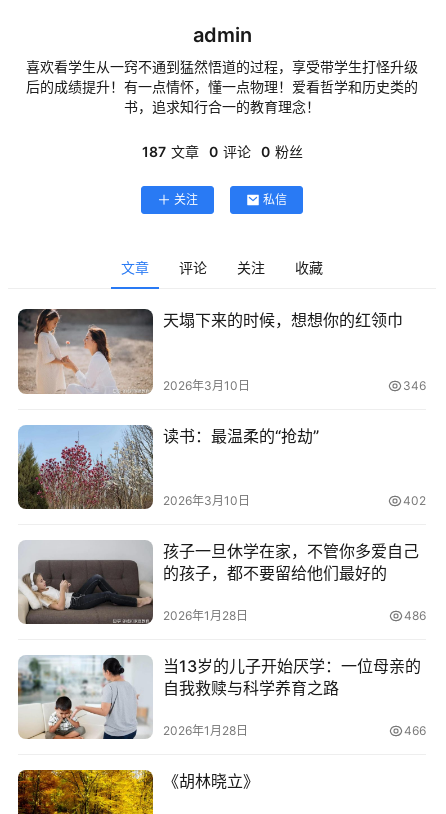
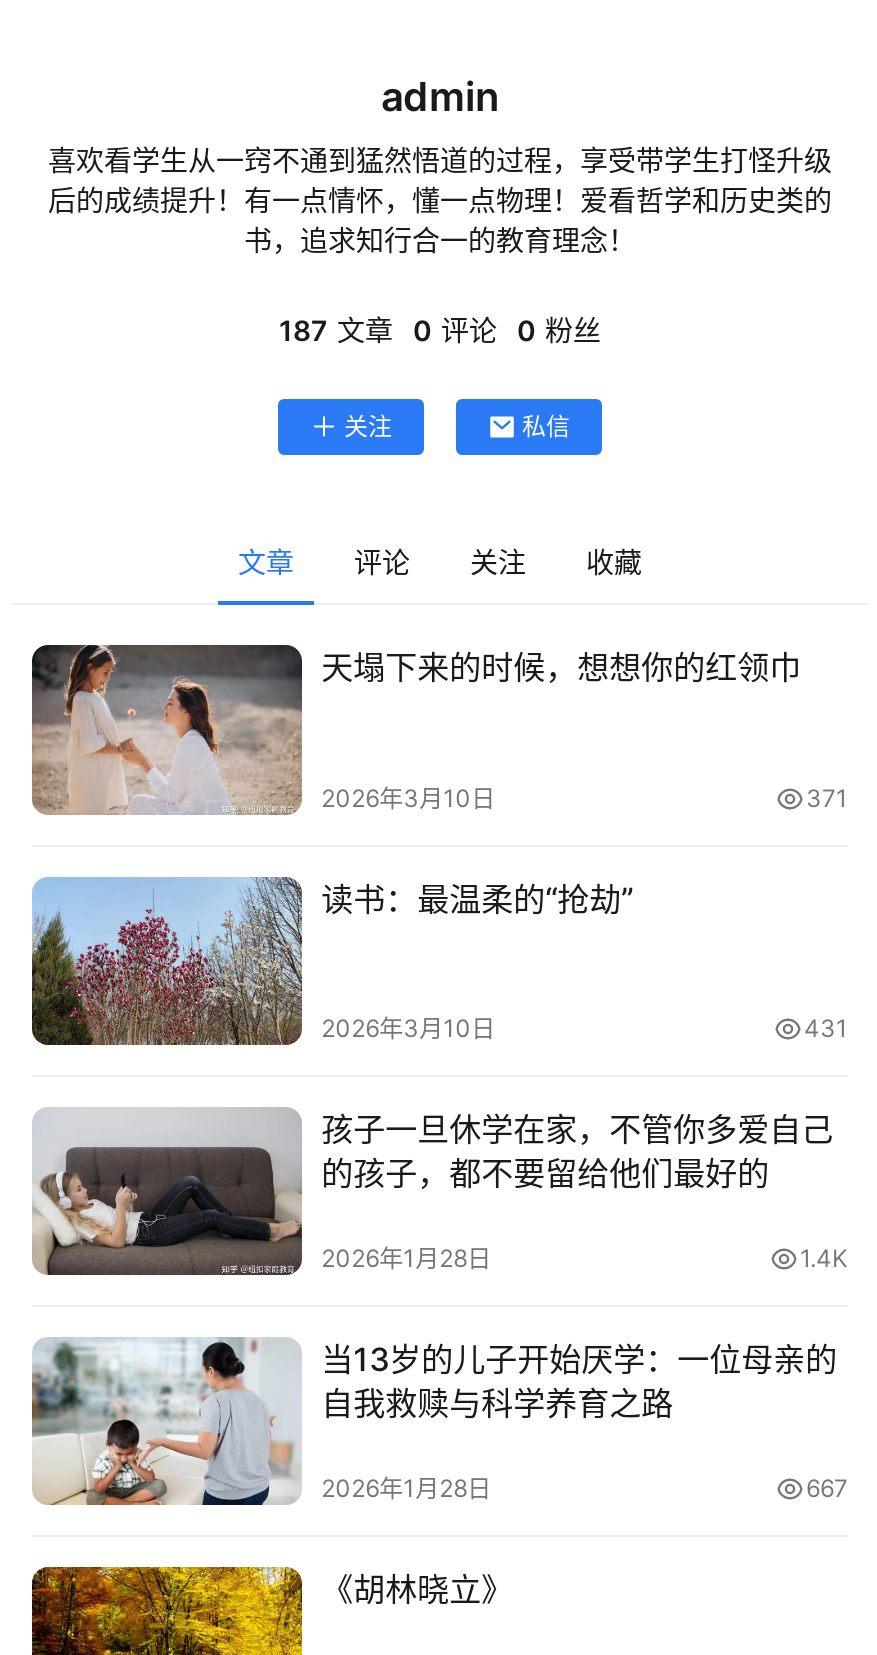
[403,377,426,392] 346 -> [806,782,848,812] 371
[403,493,426,508] 402 -> [804,1012,848,1042] 431
[404,608,426,623] 486 -> [800,1243,848,1273] 1.4K
[404,723,426,738] 466 -> [806,1473,848,1503] 667

